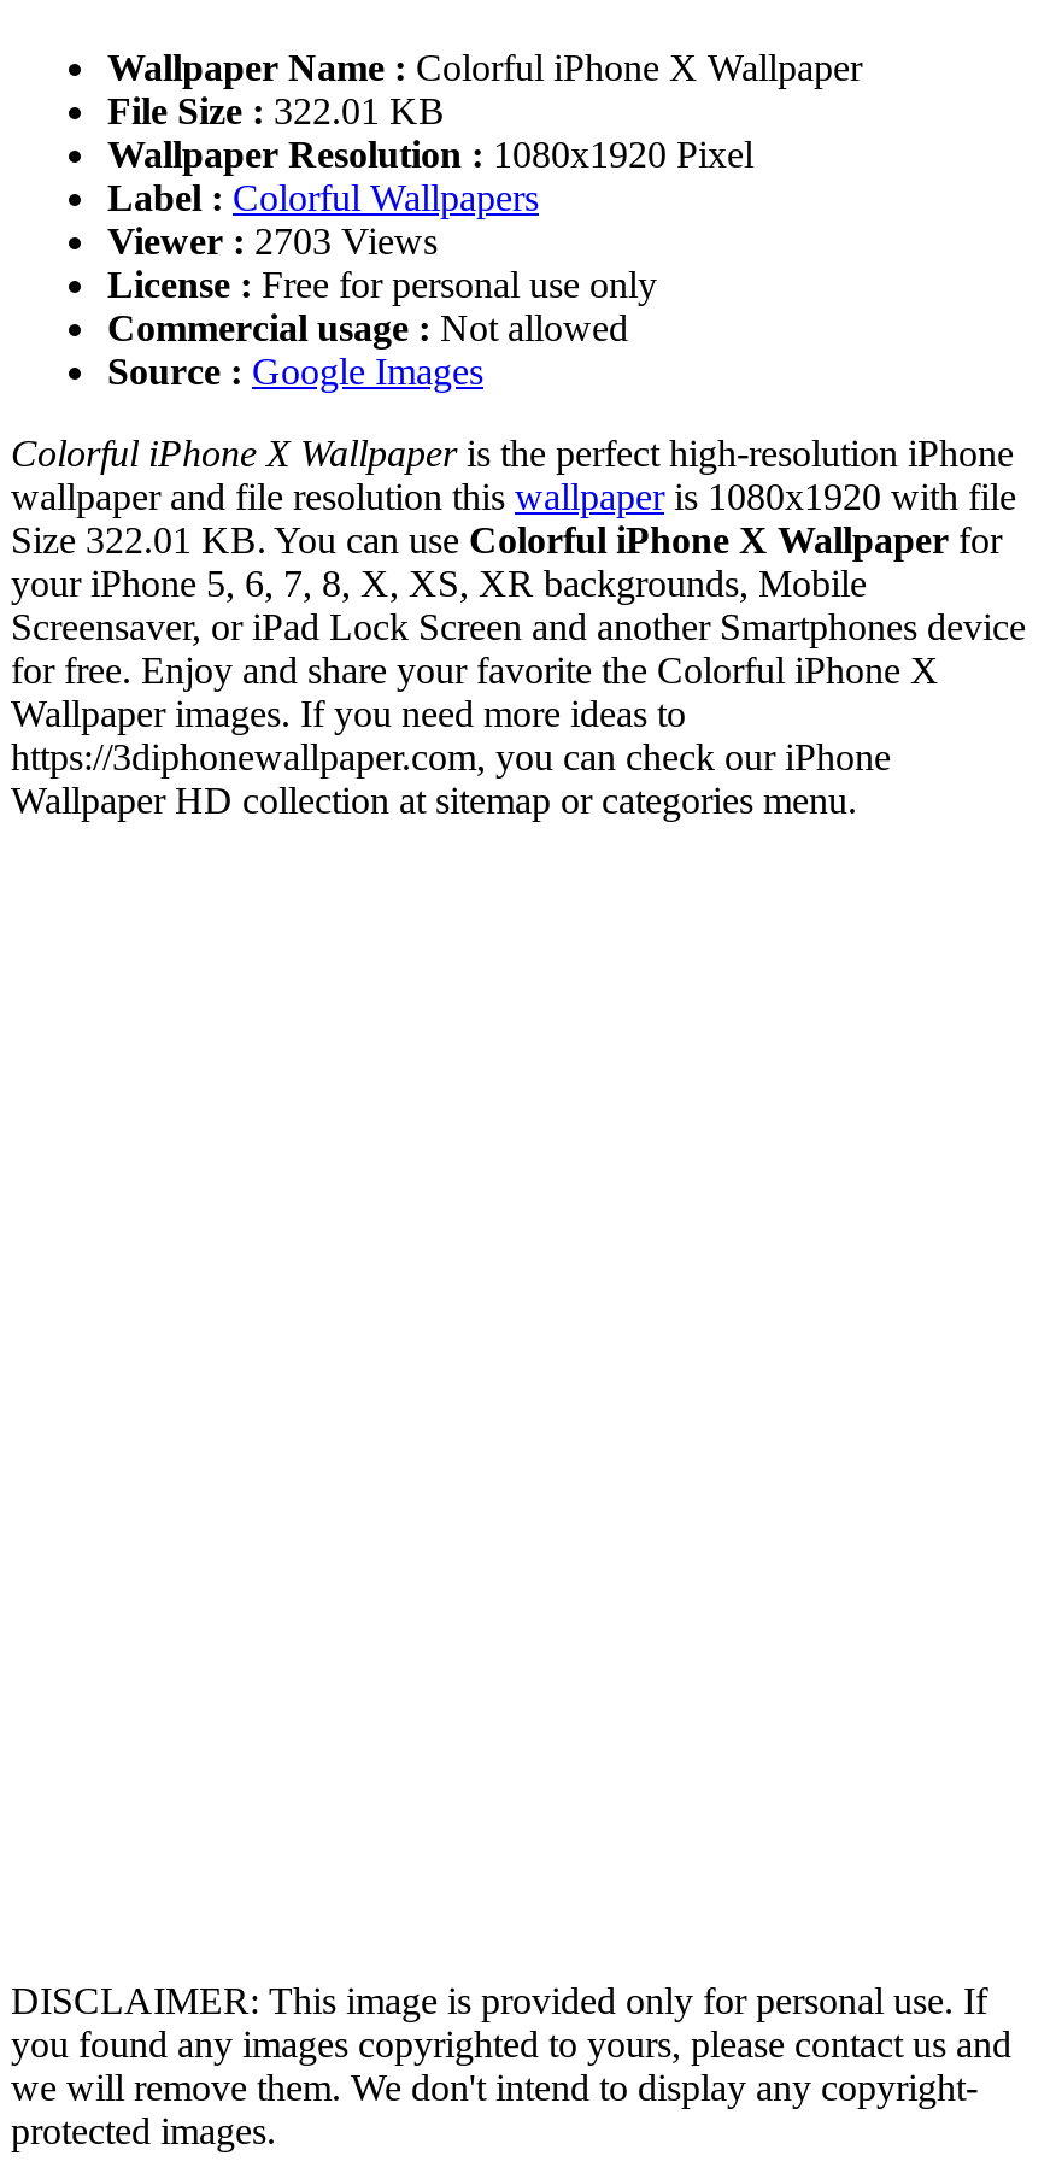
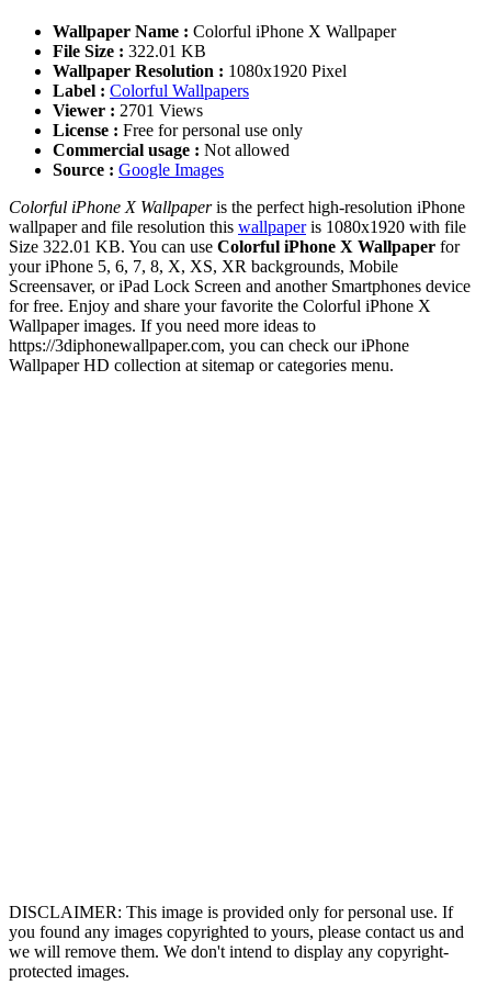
[107,222,438,262] Viewer : 2703 Views -> [53,101,203,120] Viewer : 2701 Views

